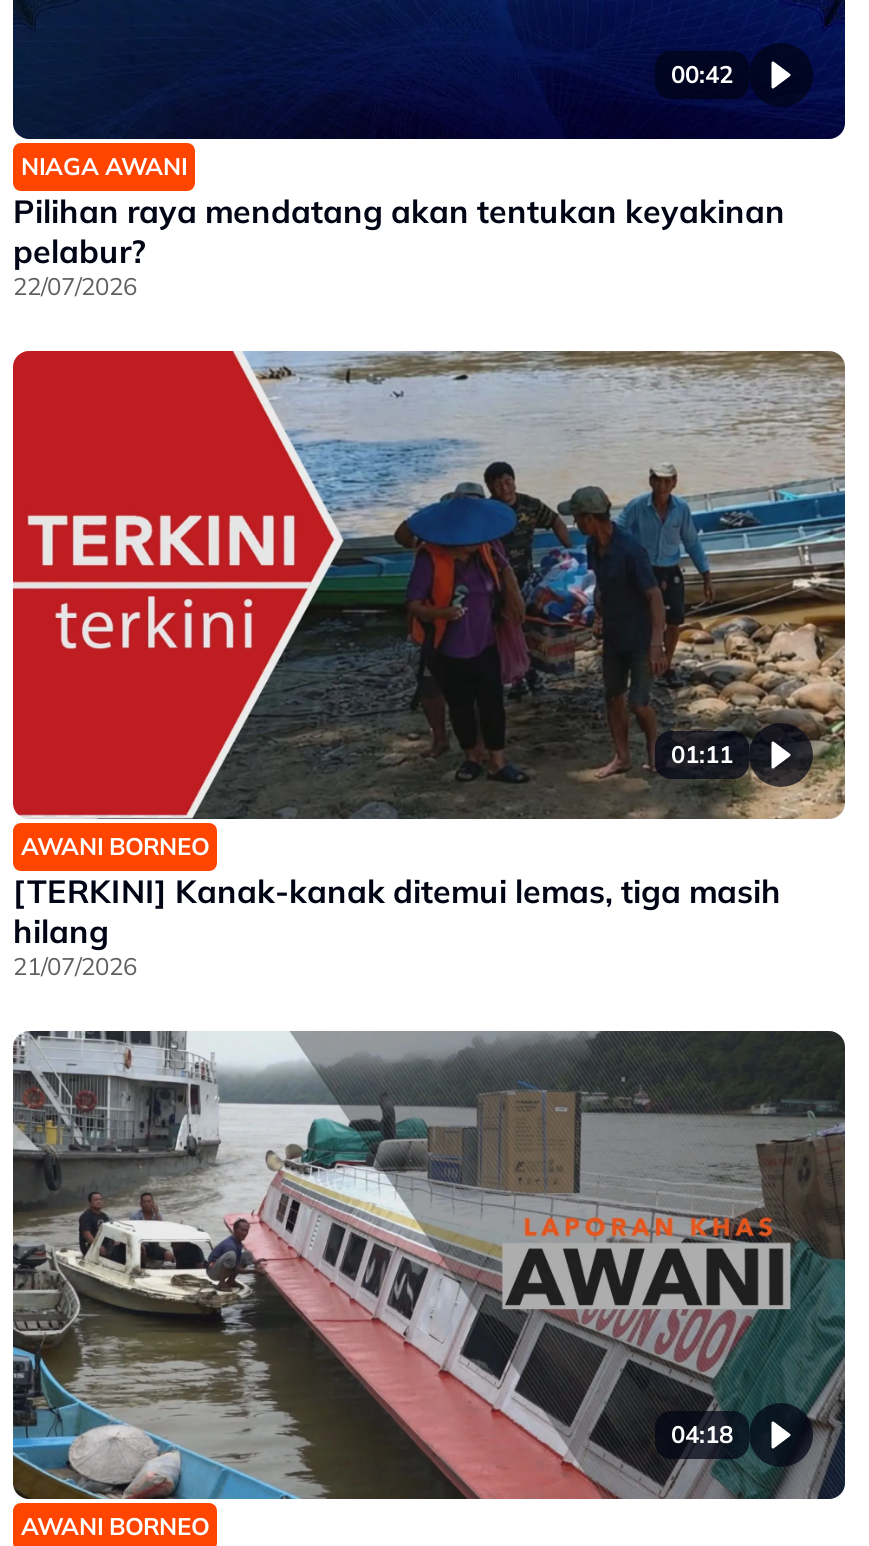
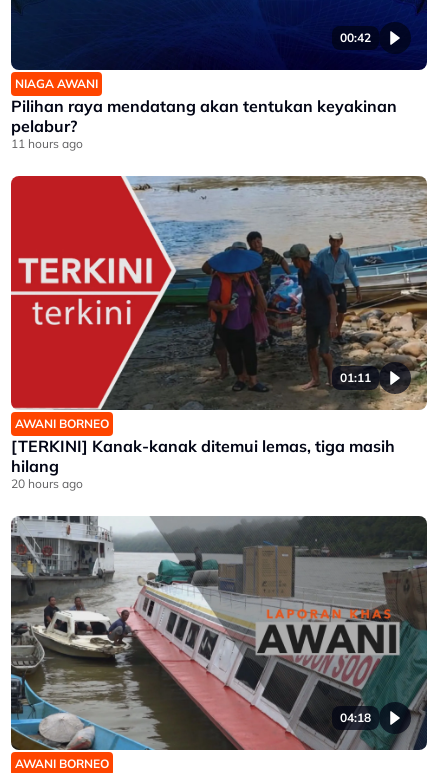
[13,271,137,301] 22/07/2026 -> [11,136,83,151] 11 hours ago
[13,951,137,981] 21/07/2026 -> [11,476,83,491] 20 hours ago

